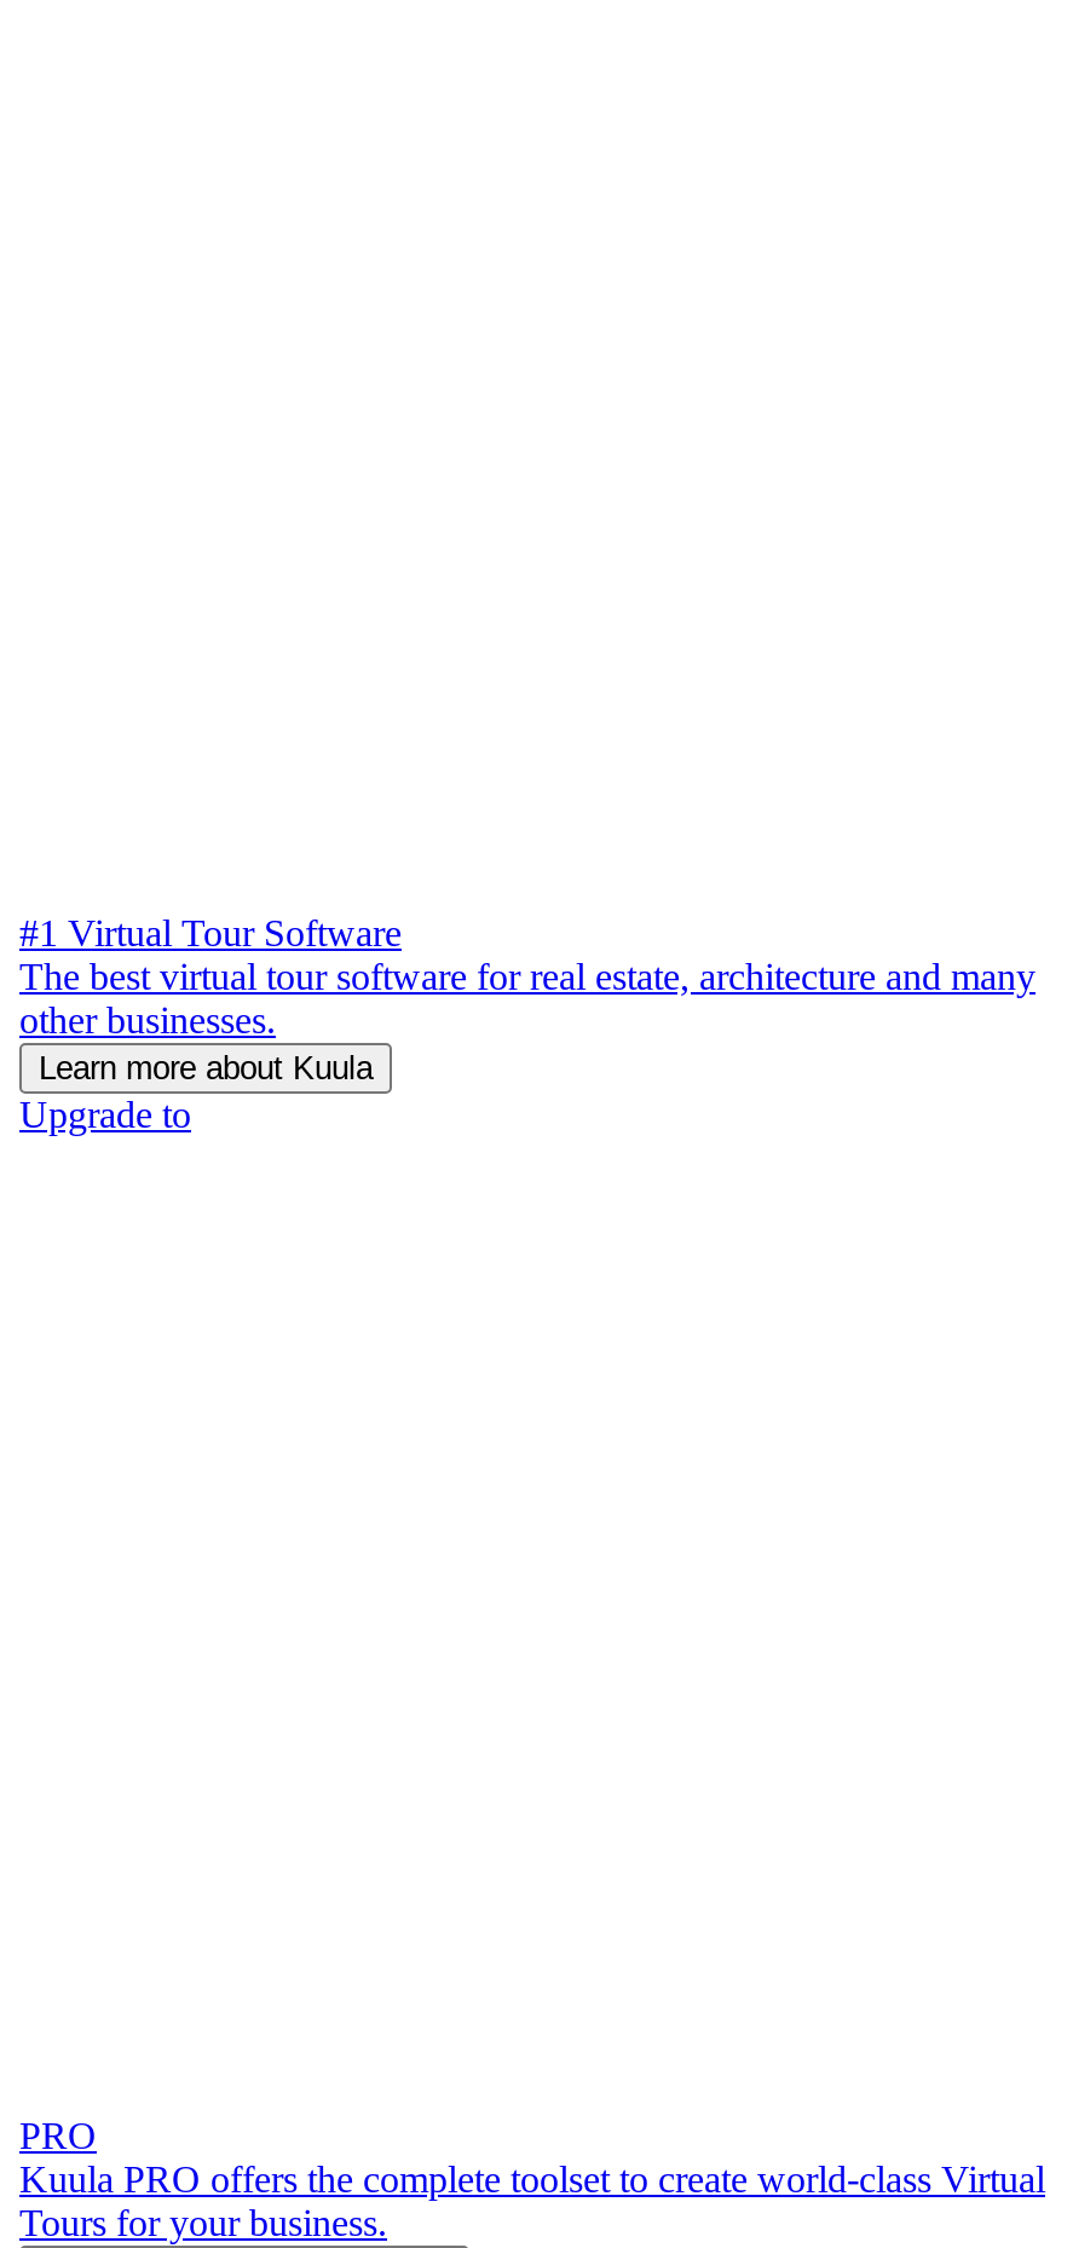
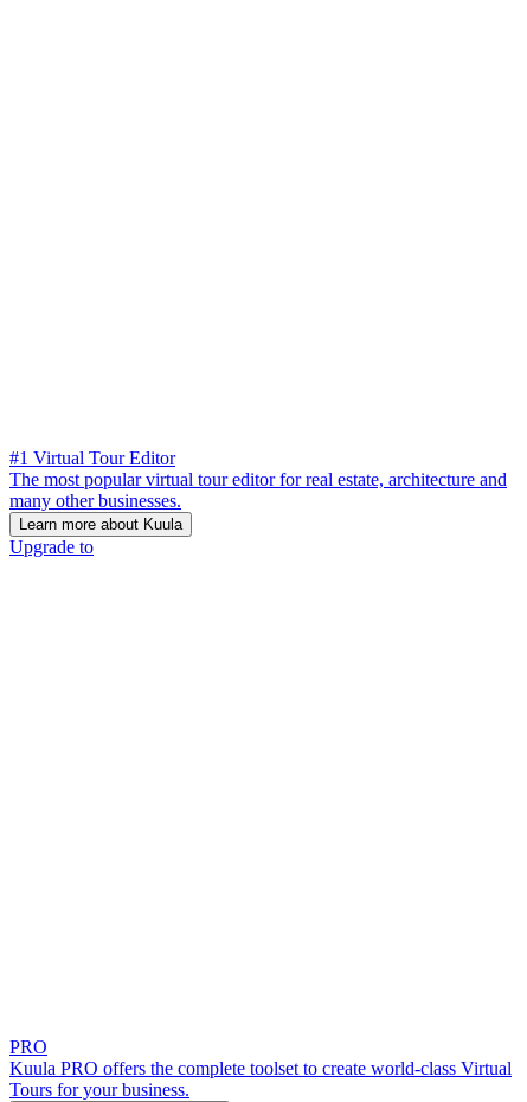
[19,912,1035,1041] #1 Virtual Tour Software | The best virtual tour software for real estate, architecture and many | other businesses. -> [9,448,507,511] #1 Virtual Tour Editor | The most popular virtual tour editor for real estate, architecture and | many other businesses.

